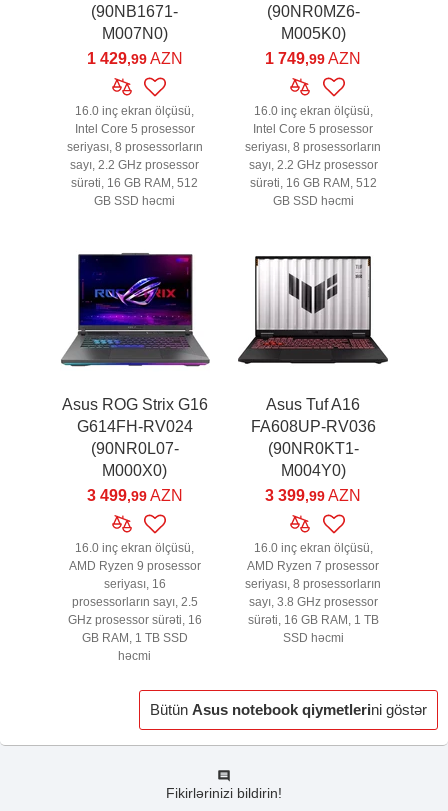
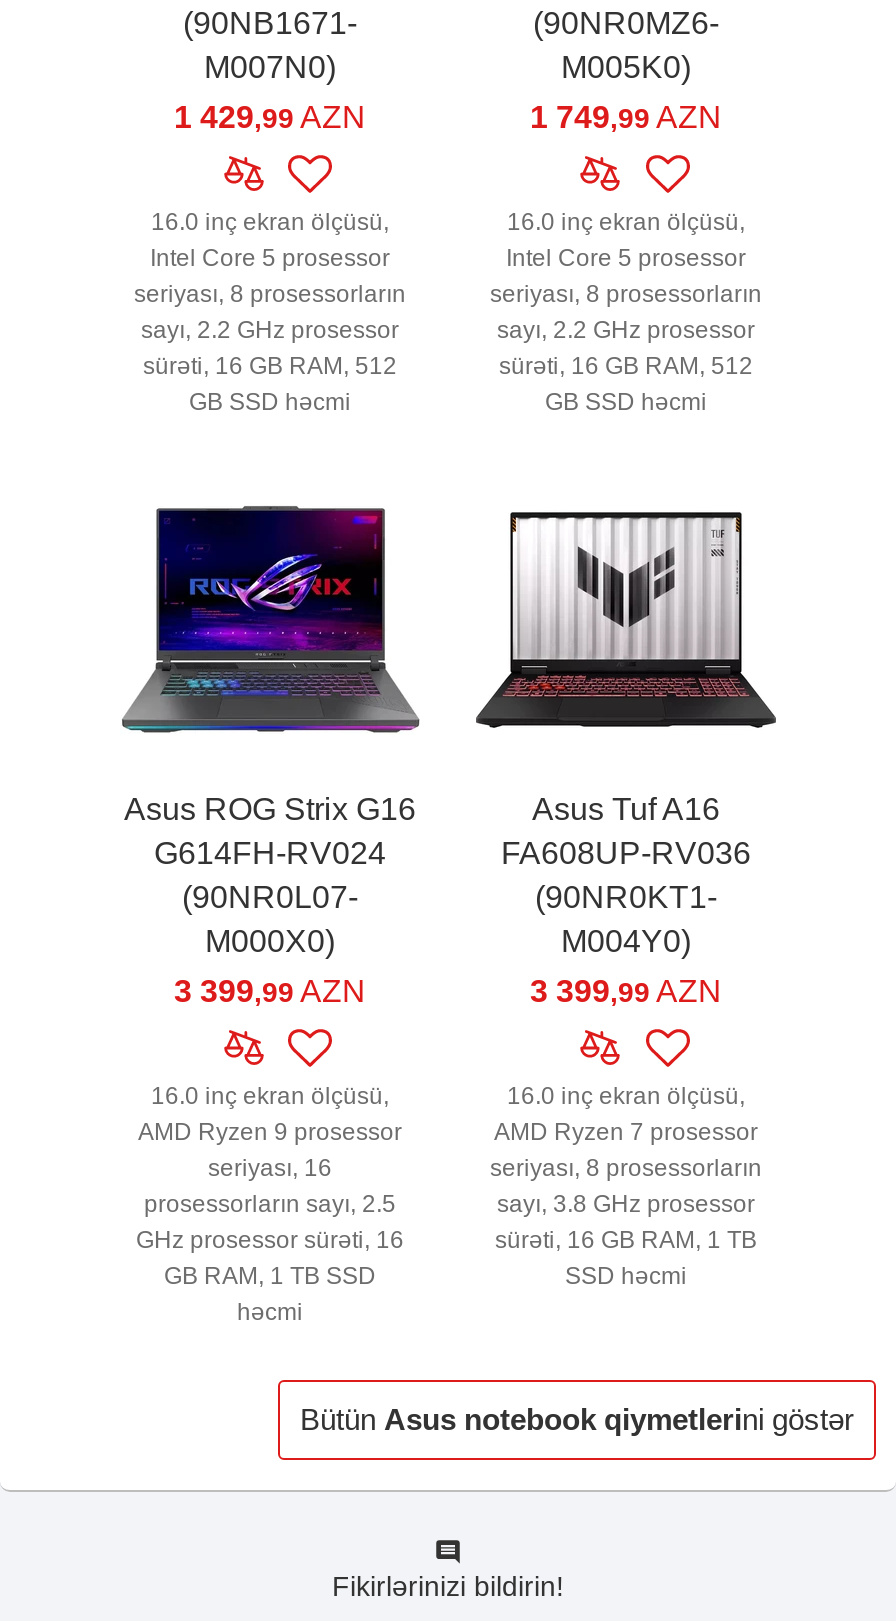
[87,487,183,504] 3 499,99 AZN -> [174,974,366,1008] 3 399,99 AZN

